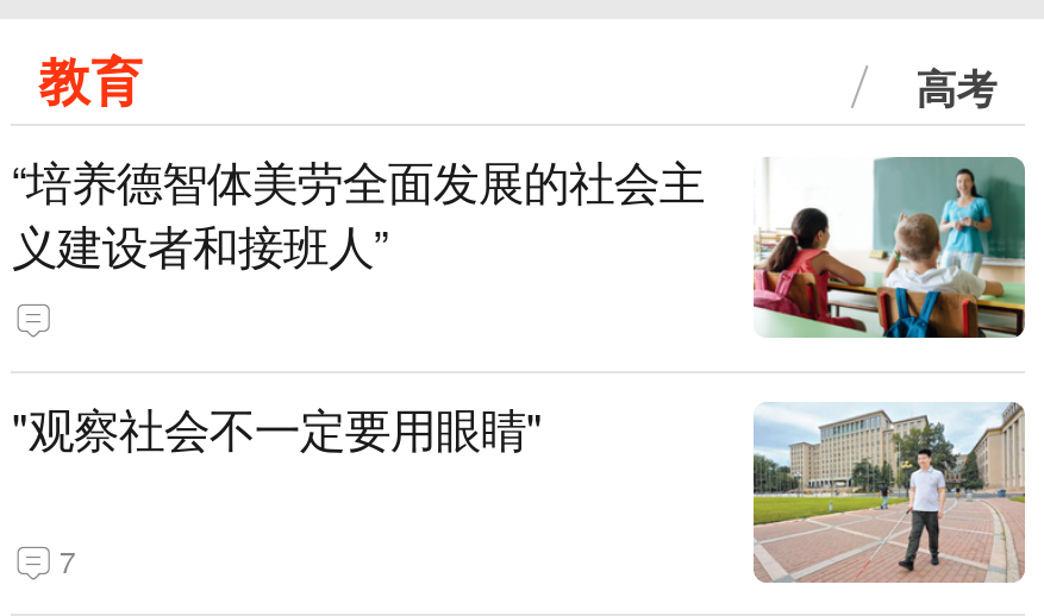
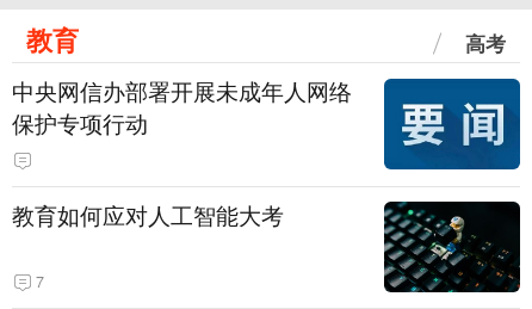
[12,148,1027,340] [image] | “培养德智体美劳全面发展的社会主 | 义建设者和接班人” -> [12,74,521,171] [image] | 中央网信办部署开展未成年人网络 | 保护专项行动
[12,394,543,461] "观察社会不一定要用眼睛" -> [12,198,284,231] 教育如何应对人工智能大考
[751,402,1027,583] [image] -> [383,200,521,293] [image]

